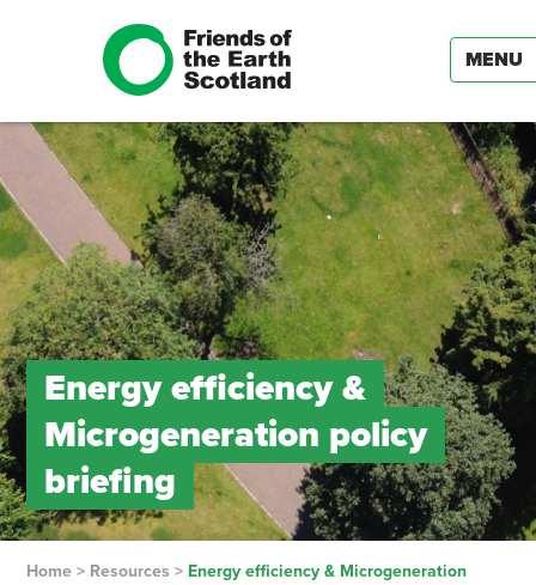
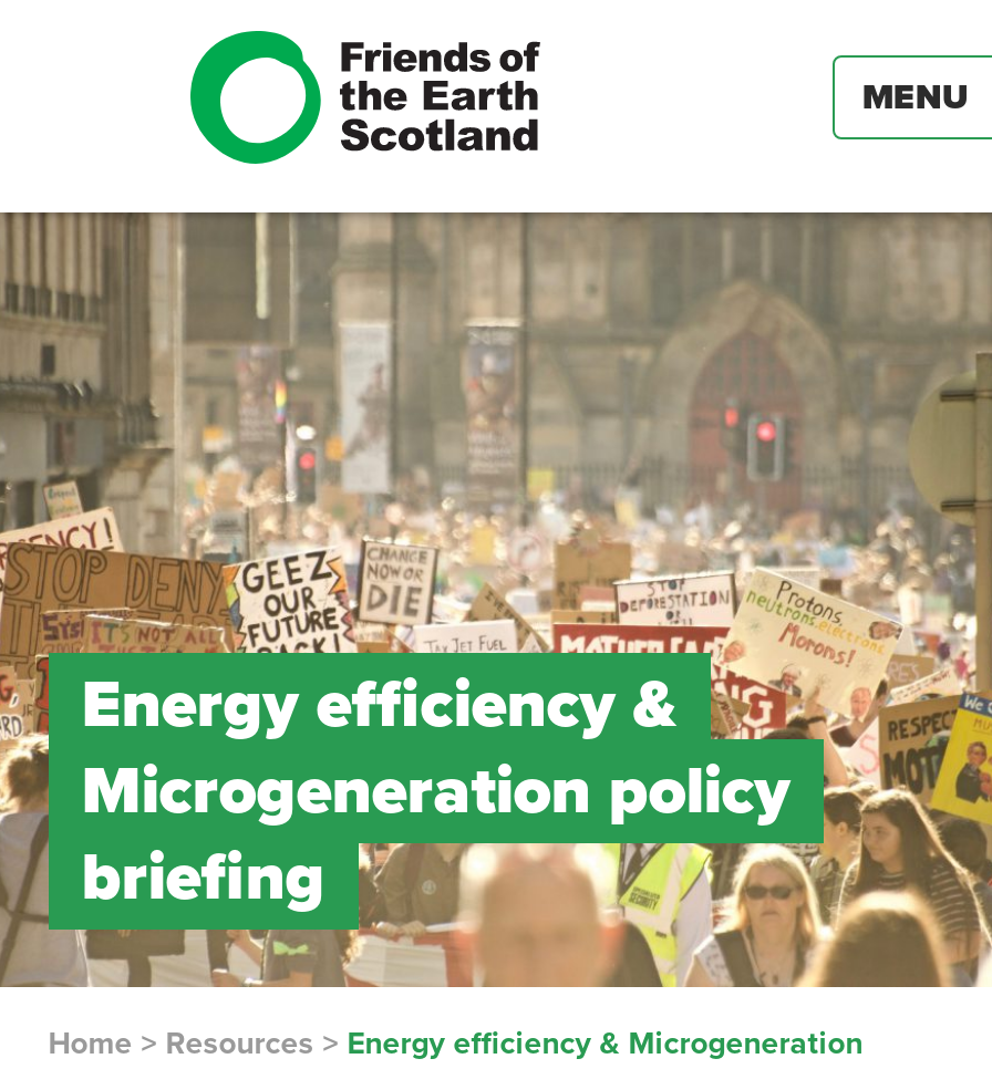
[4,121,532,542] [image] -> [7,210,985,989] [image]

